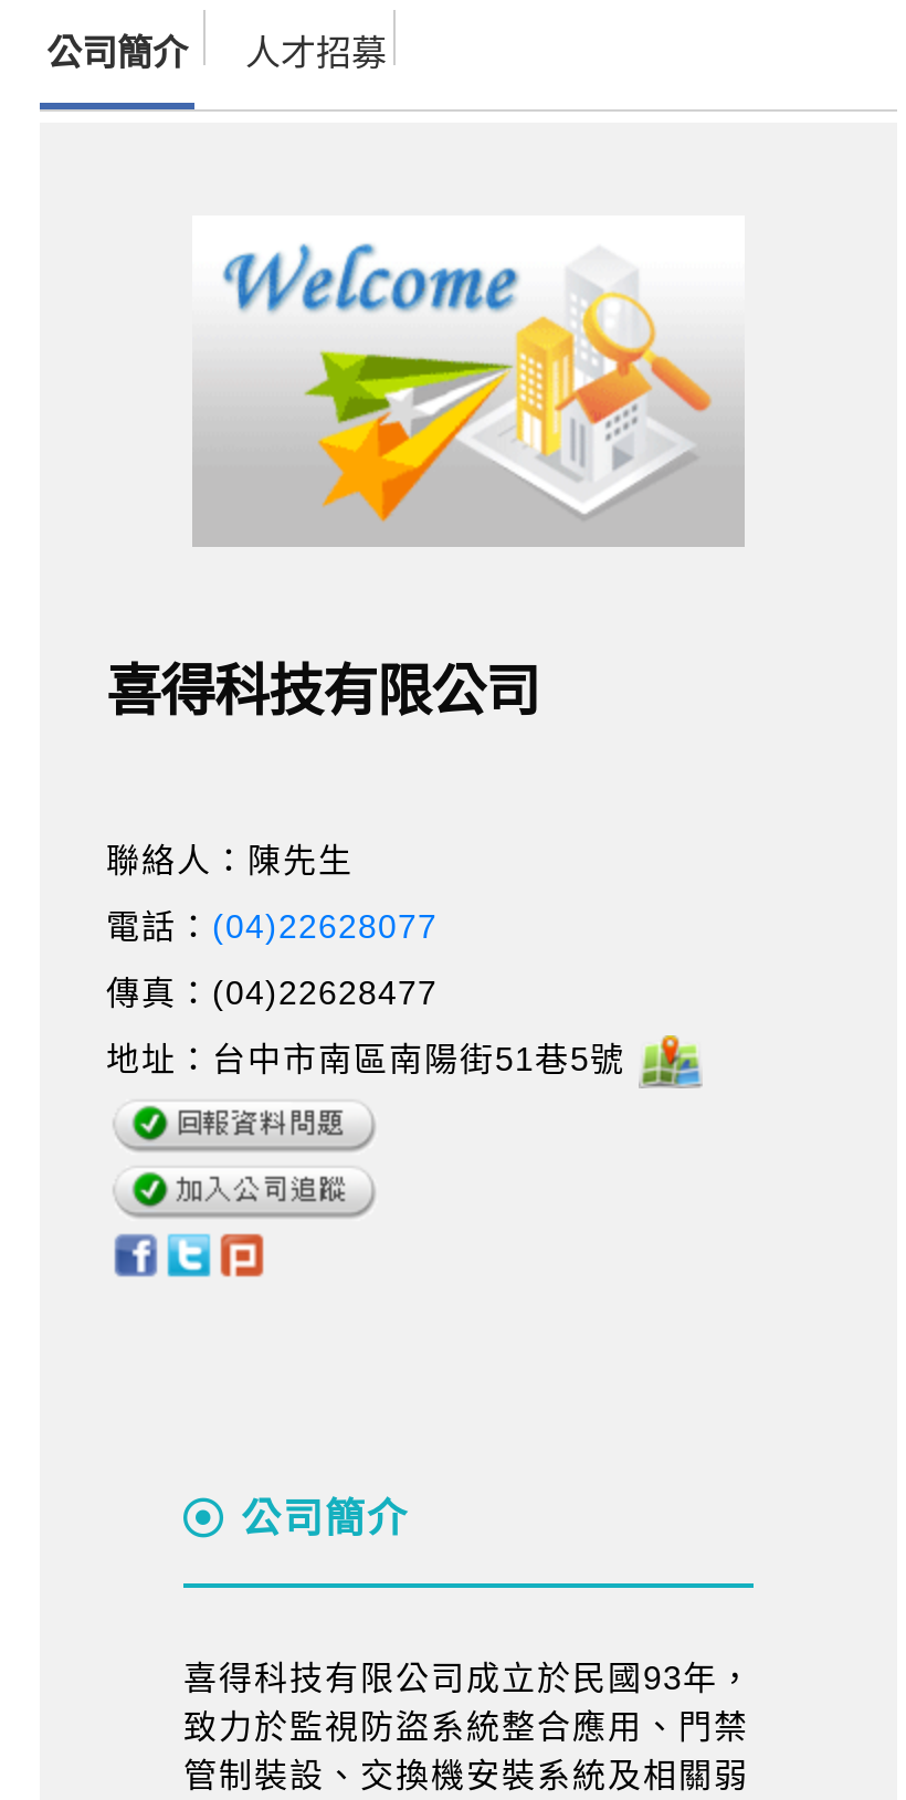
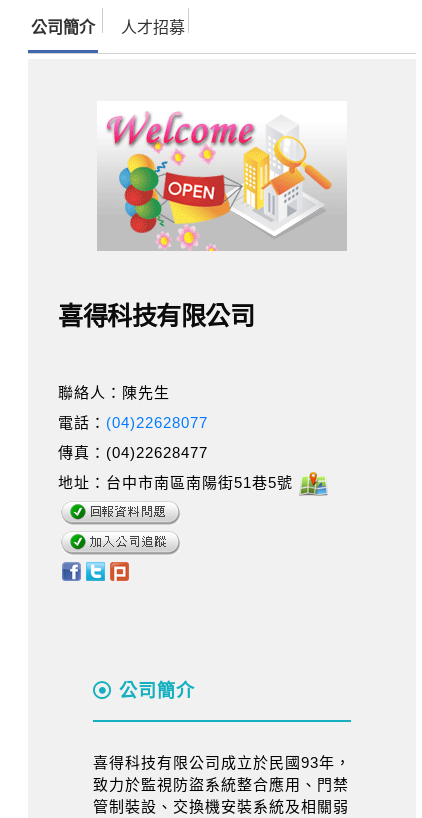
[214,240,539,547] [image] -> [106,111,256,252] [image]

